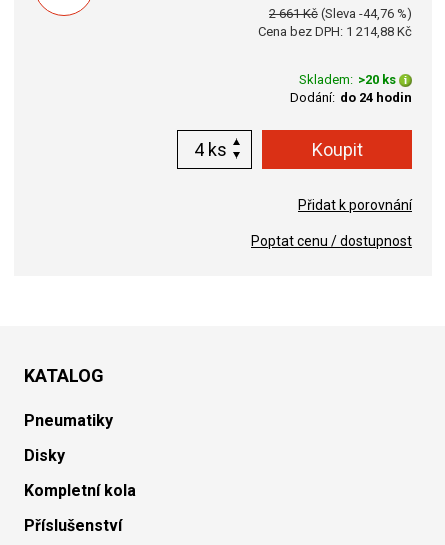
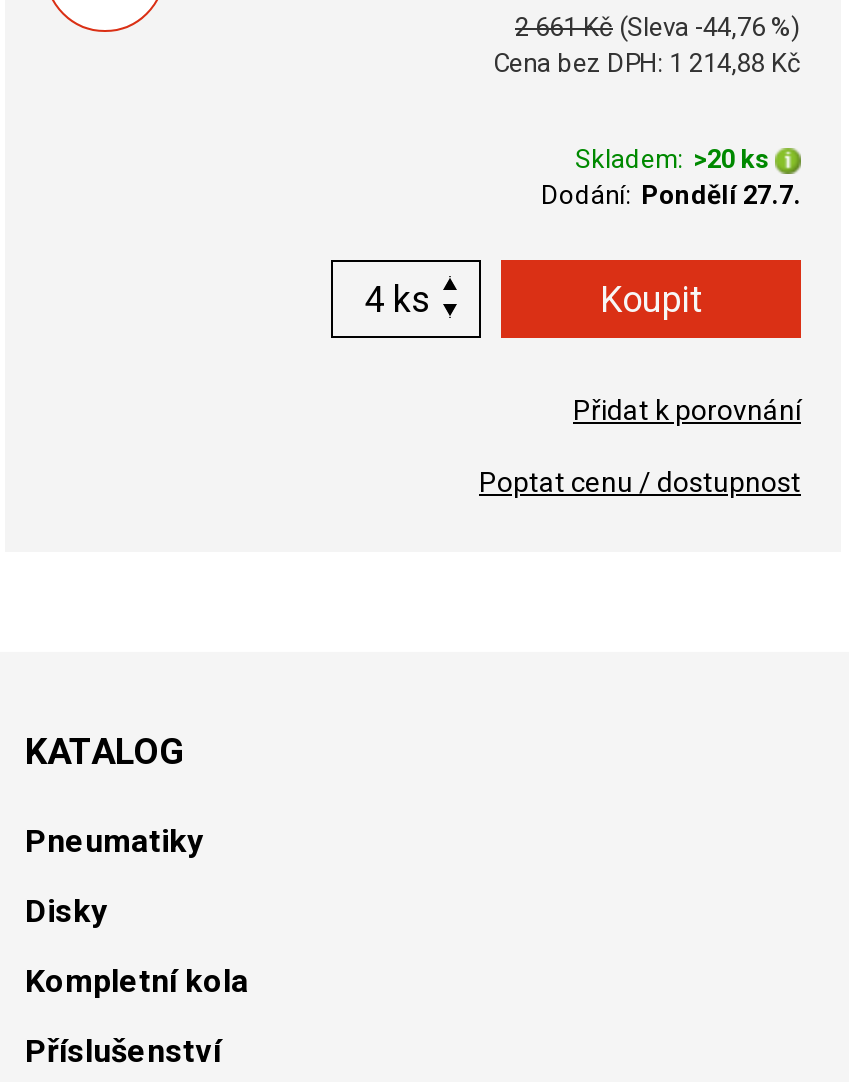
[290,90,412,105] Dodání: do 24 hodin -> [541,180,801,210] Dodání: Pondělí 27.7.

